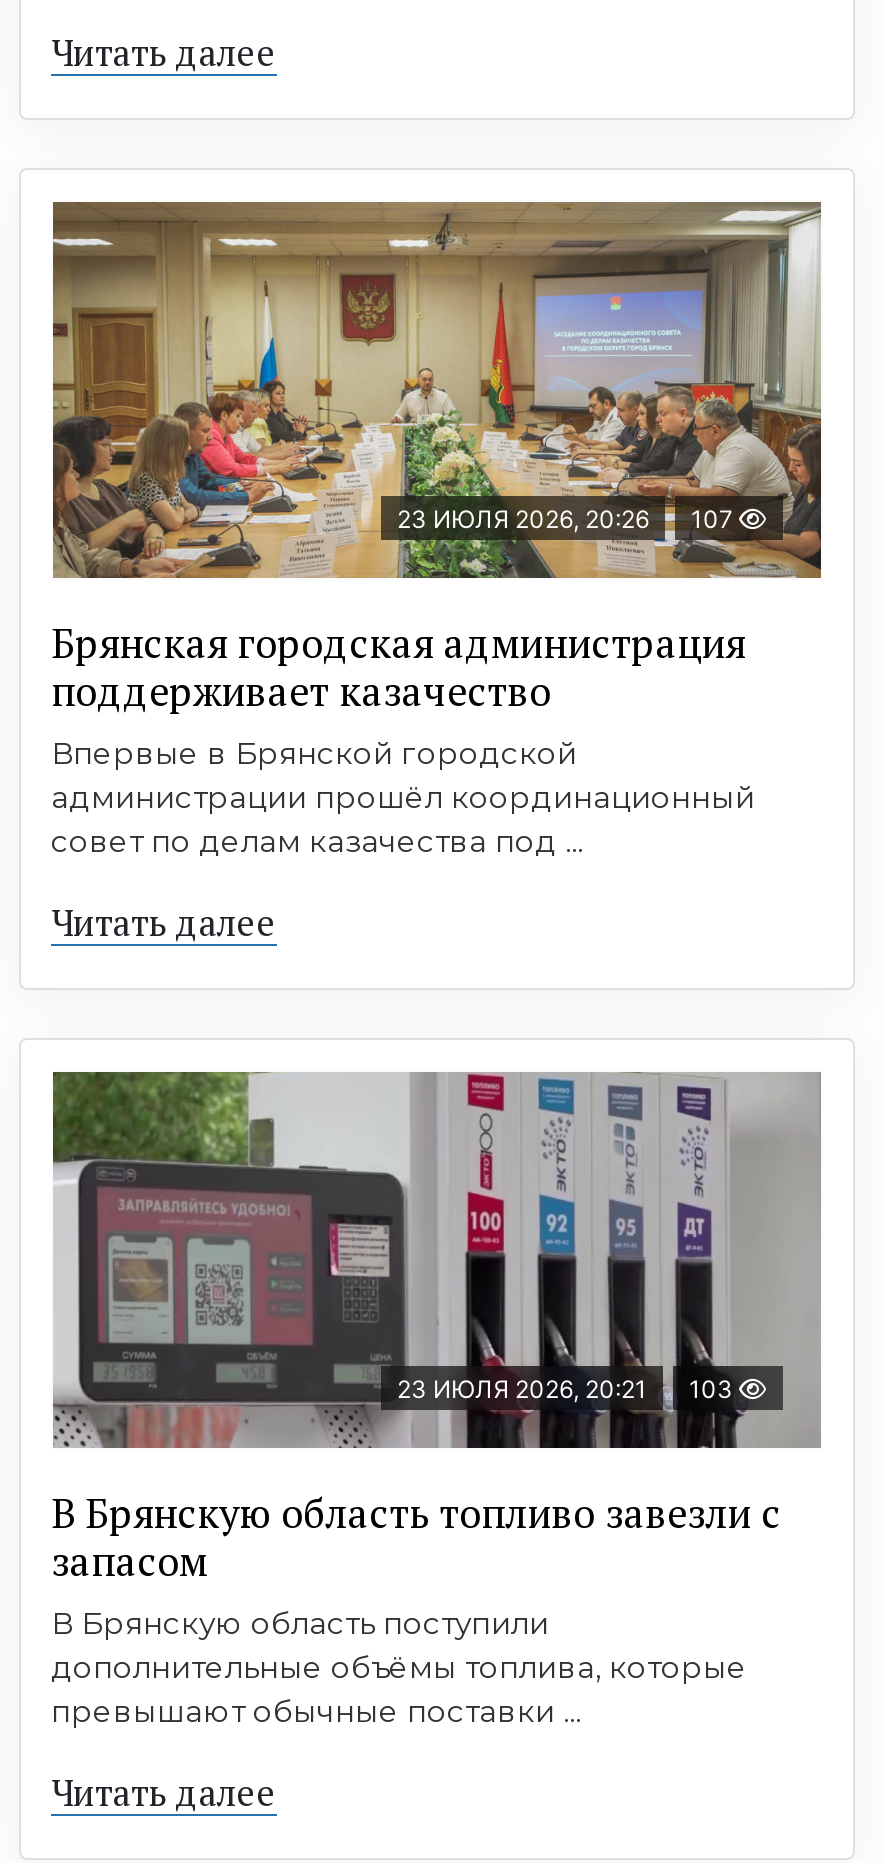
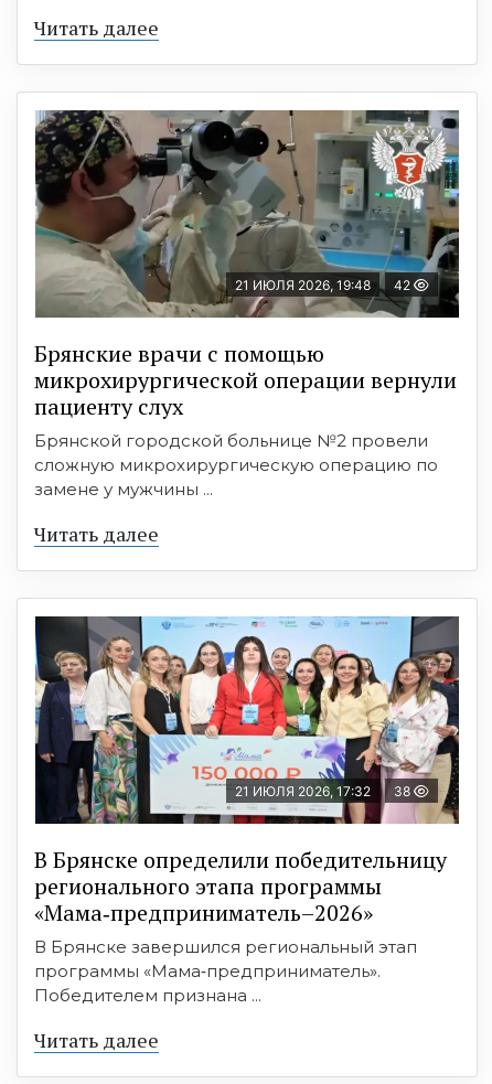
[51,200,823,580] [image] | 23 ИЮЛЯ 2026, 20:26 | 107 -> [35,109,459,319] [image] | 21 ИЮЛЯ 2026, 19:48 | 42
[51,616,755,860] Брянская городская администрация | поддерживает казачество | Впервые в Брянской городской | администрации прошёл координационный | совет по делам казачества под ... -> [34,339,457,500] Брянские врачи с помощью | микрохирургической операции вернули | пациенту слух | Брянской городской больнице №2 провели | сложную микрохирургическую операцию по | замене у мужчины ...
[51,1070,819,1424] [image] | 23 ИЮЛЯ 2026, 20:21 | 103 -> [34,616,459,825] [image] | 21 ИЮЛЯ 2026, 17:32 | 38
[51,1486,781,1730] В Брянскую область топливо завезли с | запасом | В Брянскую область поступили | дополнительные объёмы топлива, которые | превышают обычные поставки ... -> [34,845,447,1006] В Брянске определили победительницу | регионального этапа программы | «Мама‑предприниматель–2026» | В Брянске завершился региональный этап | программы «Мама‑предприниматель». | Победителем признана ...

